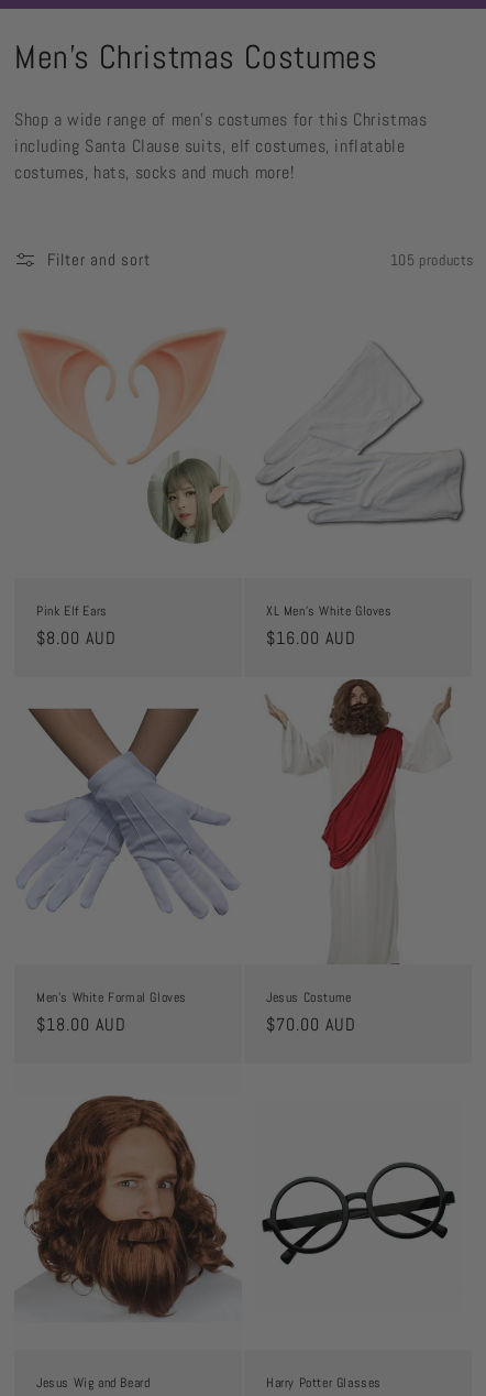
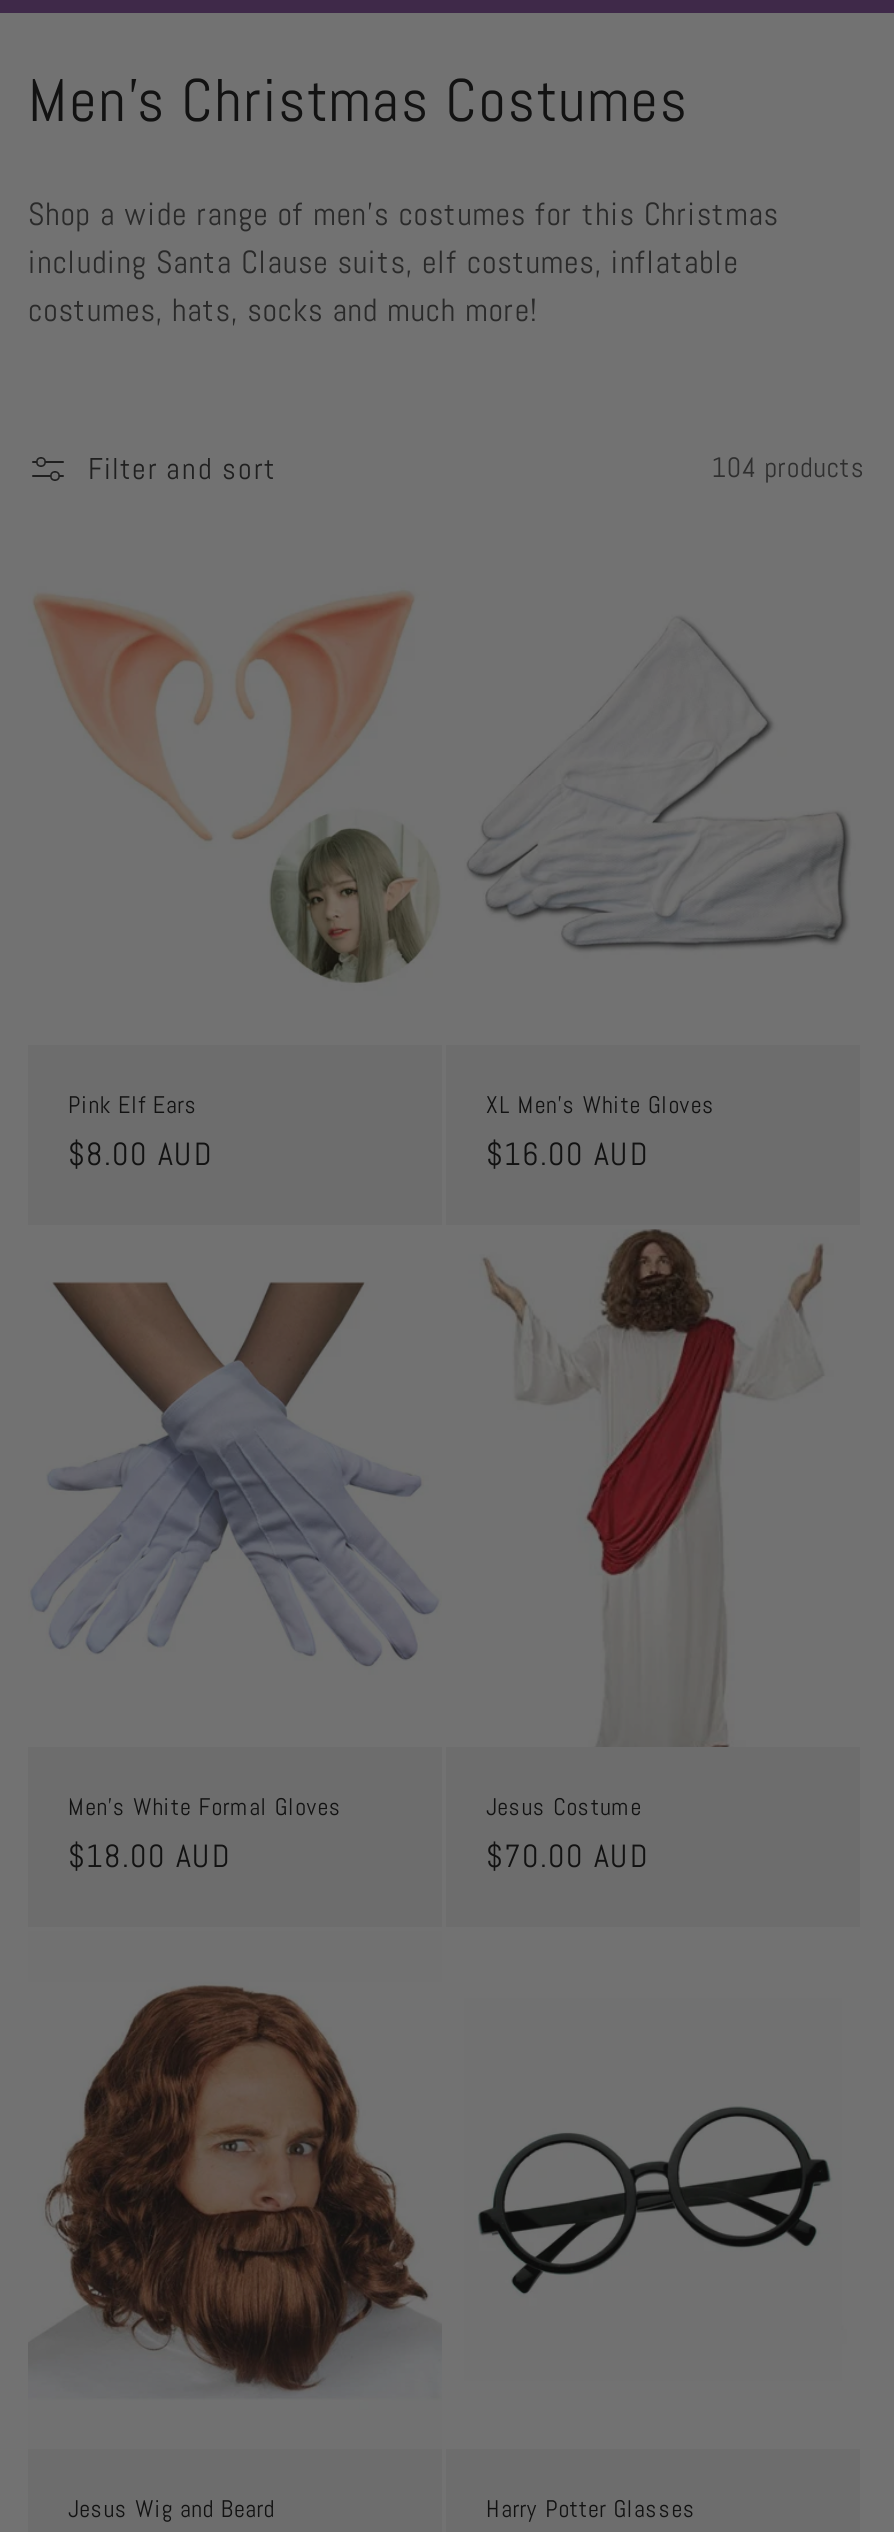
[390,249,474,269] 105 products -> [712,449,864,485] 104 products

